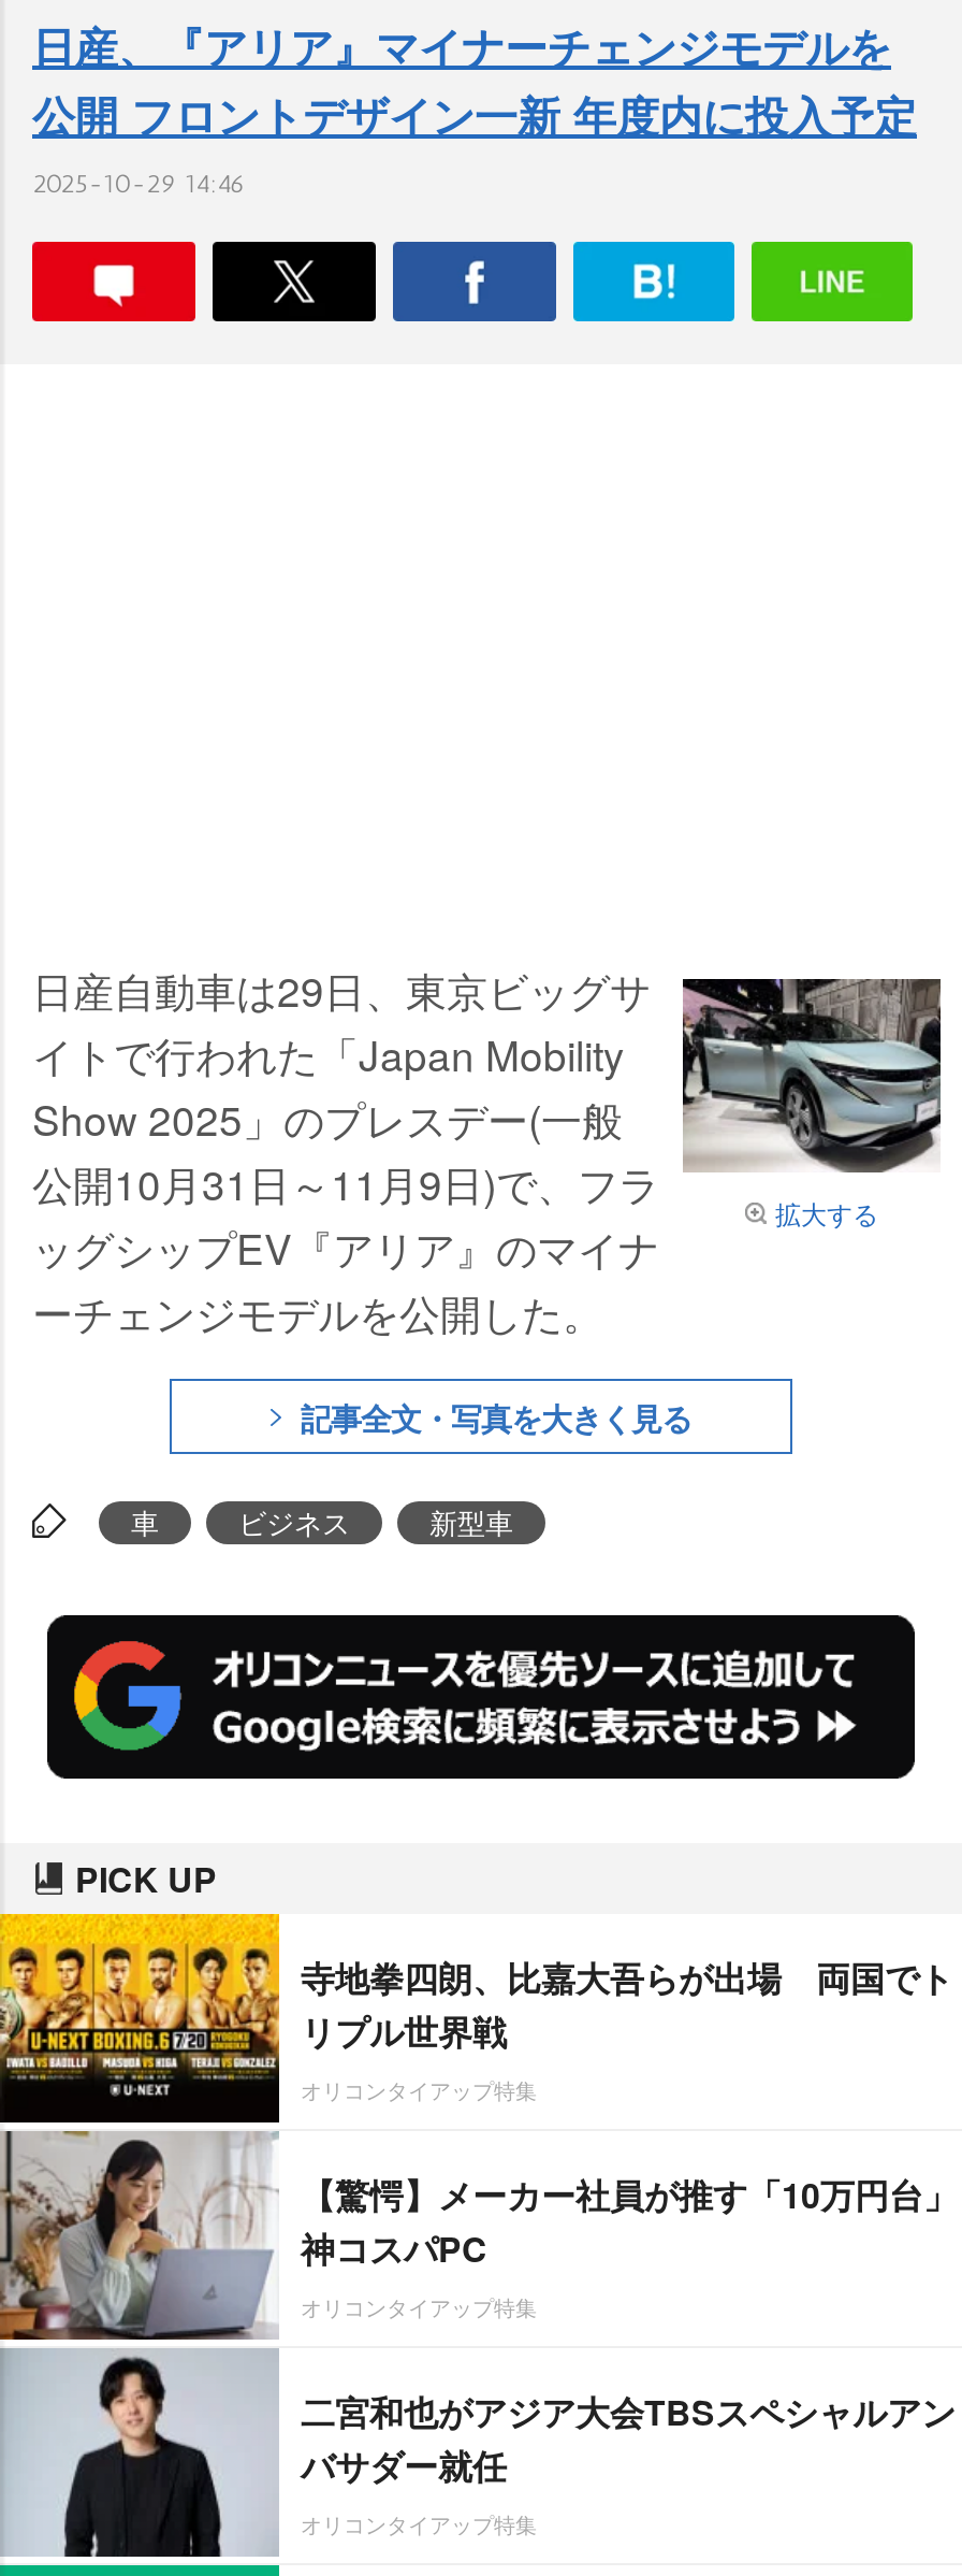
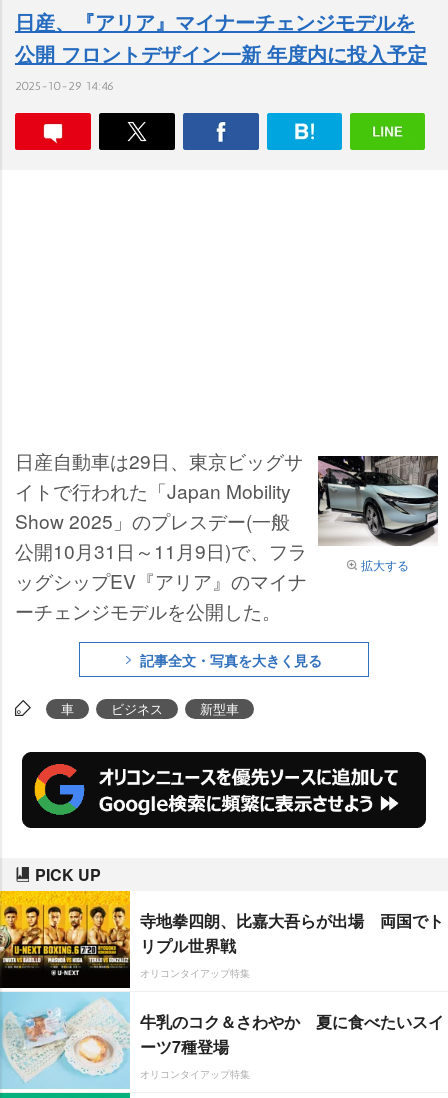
[6,2129,958,2559] [image] | 【驚愕】メーカー社員が推す「10万円台」 | 神コスパPC | オリコンタイアップ特集 | 二宮和也がアジア大会TBSスペシャルアン | バサダー就任 -> [3,993,444,1089] [image] | 牛乳のコク＆さわやか 夏に食べたいスイ | ーツ7種登場

